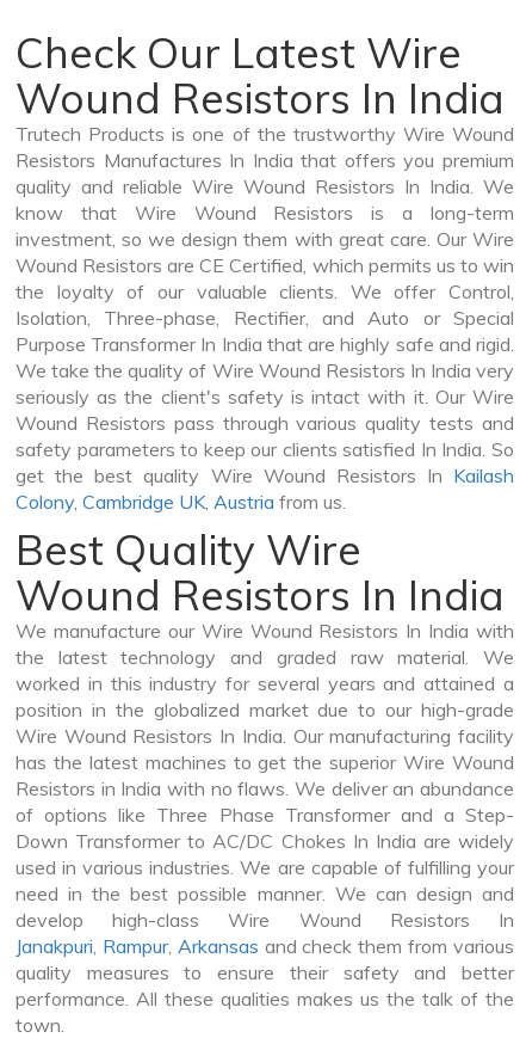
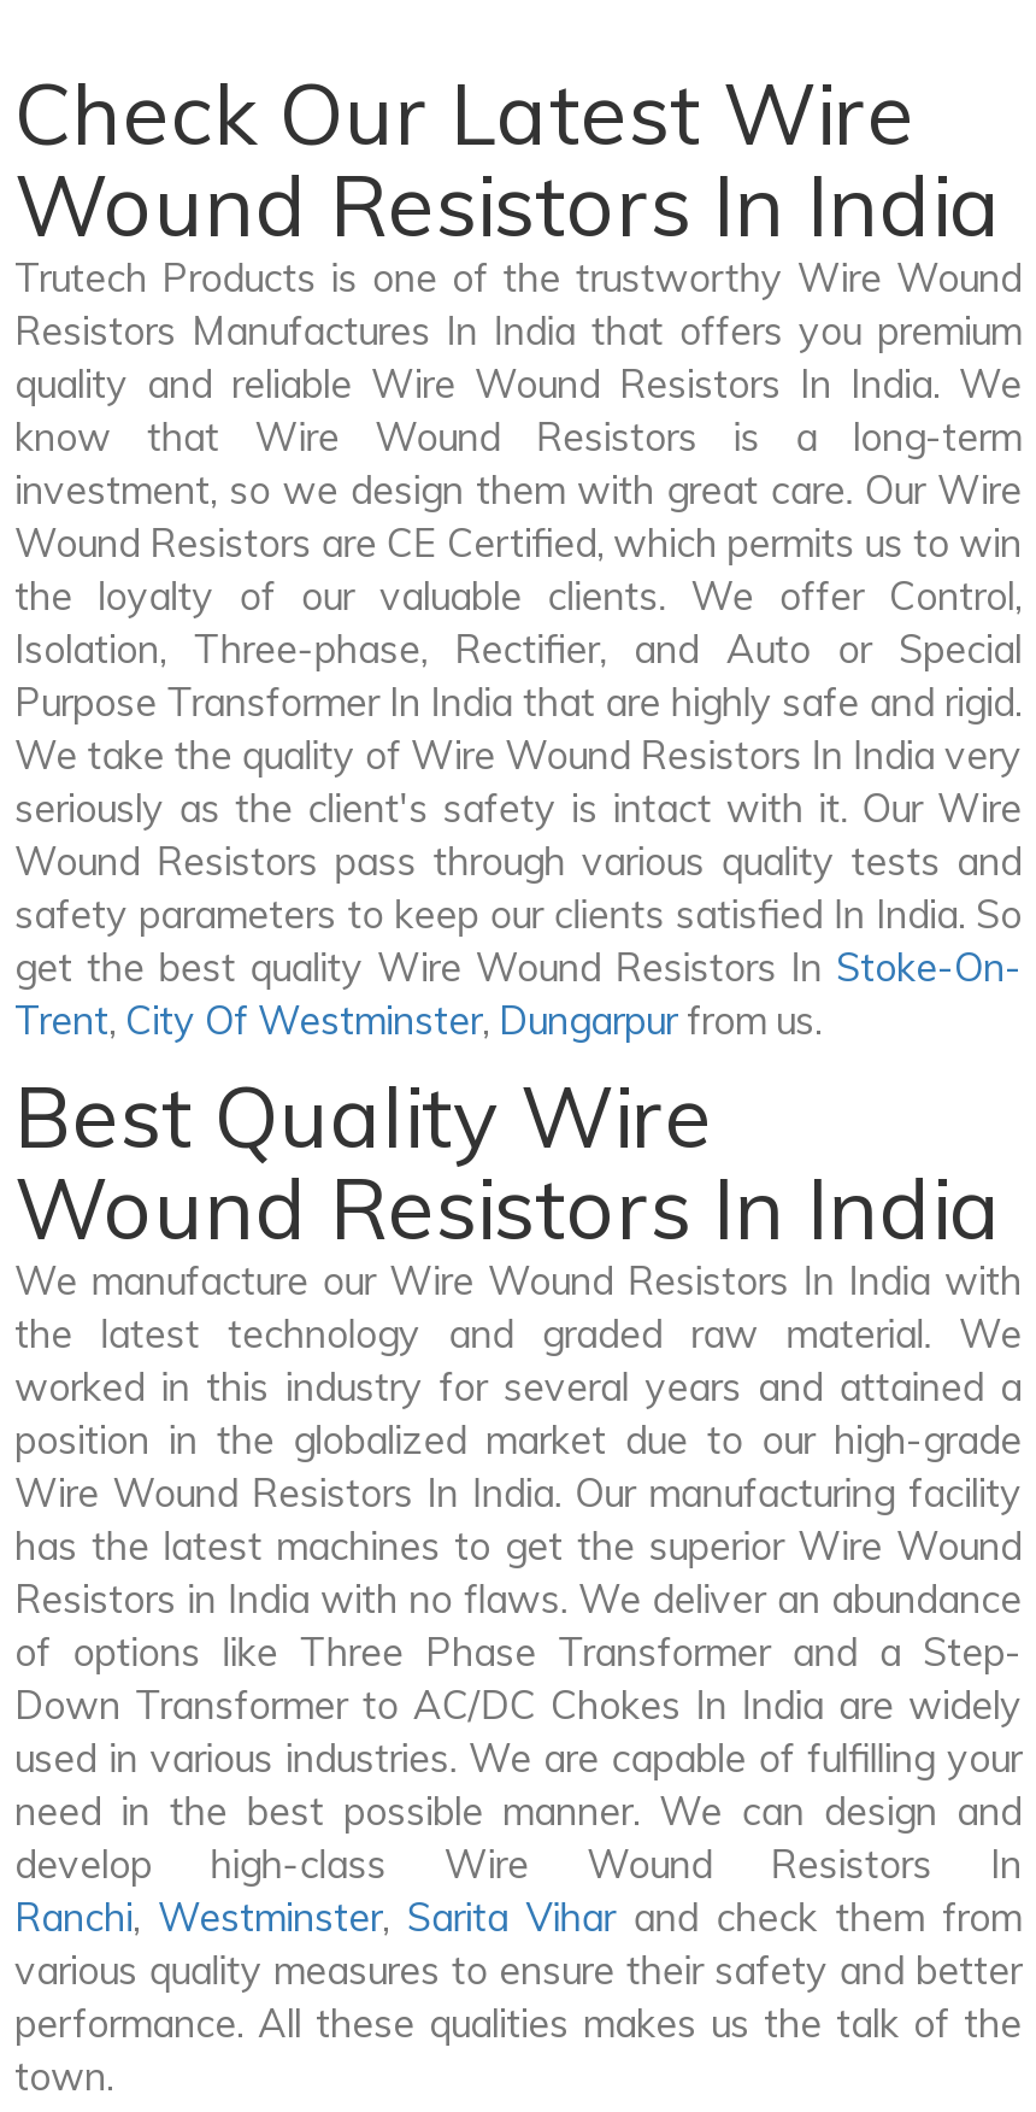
[16,464,514,514] get the best quality Wire Wound Resistors In Kailash | Colony, Cambridge UK, Austria from us. -> [14,944,1022,1045] get the best quality Wire Wound Resistors In Stoke-On- | Trent, City Of Westminster, Dungarpur from us.
[16,935,514,985] Janakpuri, Rampur, Arkansas and check them from various | quality measures to ensure their safety and better -> [14,1894,1022,1995] Ranchi, Westminster, Sarita Vihar and check them from | various quality measures to ensure their safety and better

